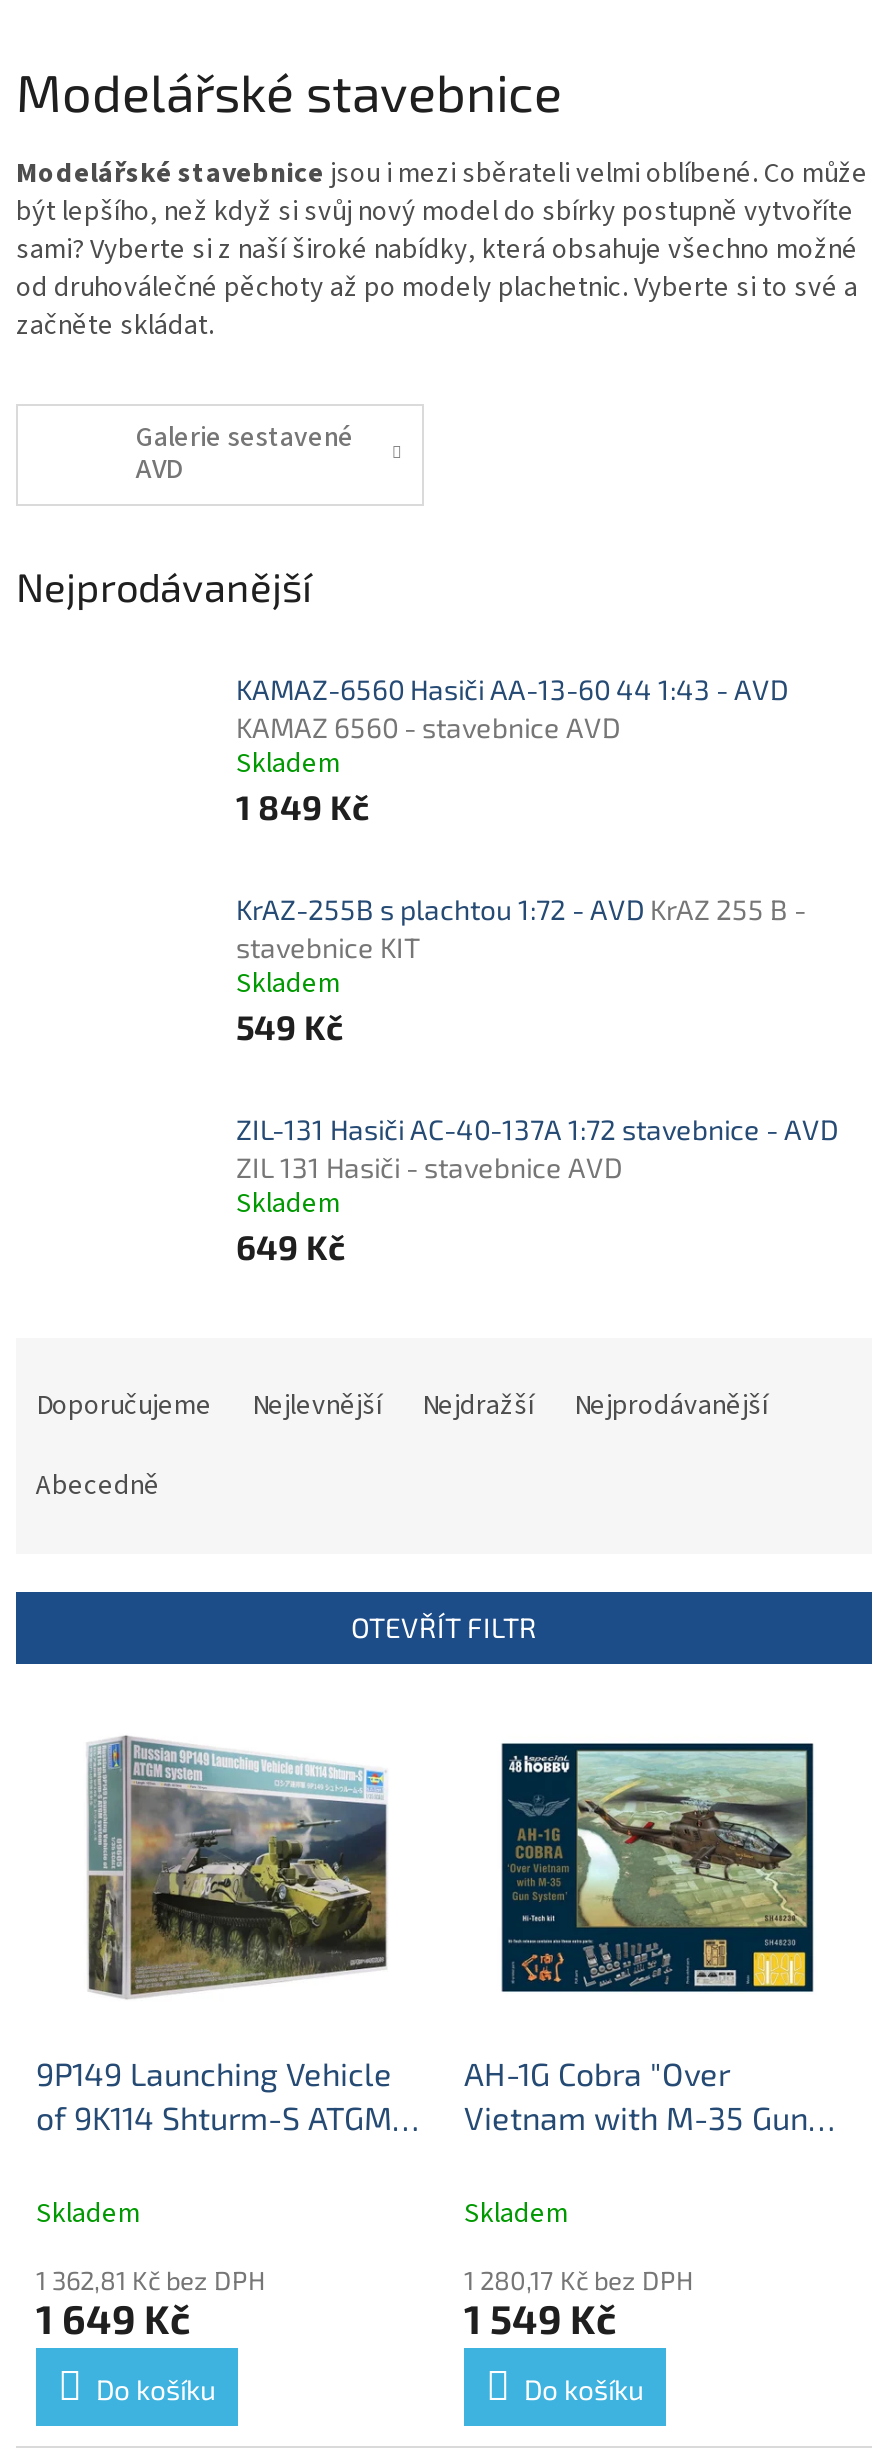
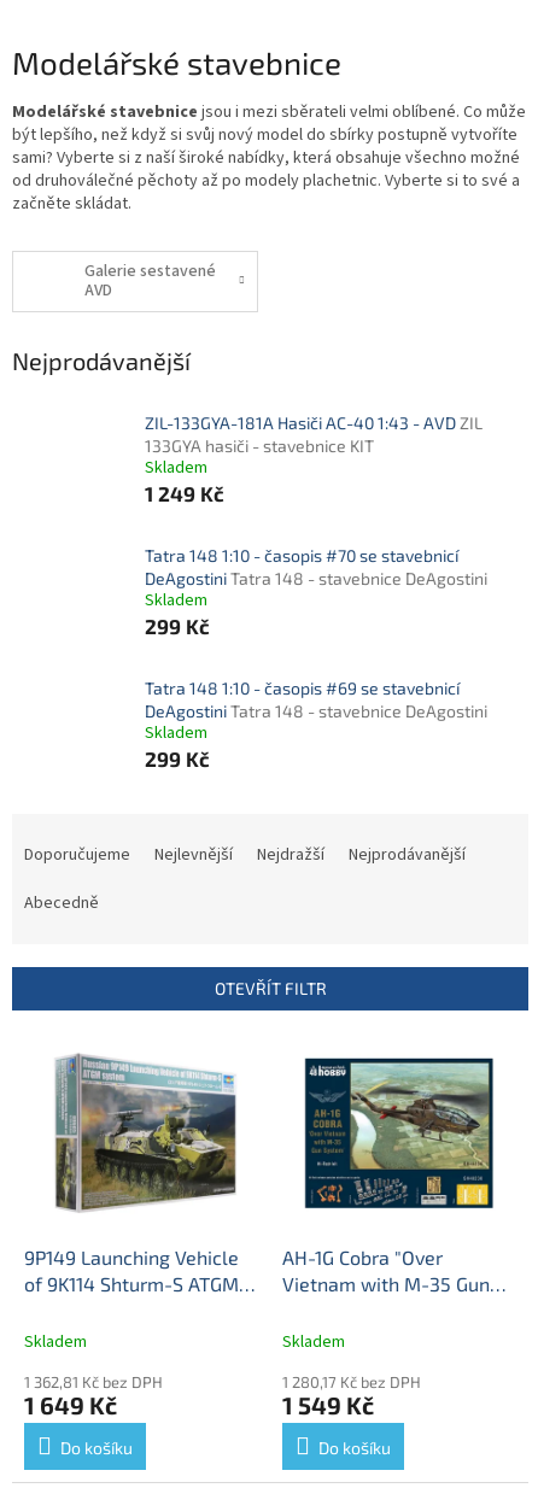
[236,673,788,707] KAMAZ-6560 Hasiči AA-13-60 44 1:43 - AVD -> [145,413,483,433] ZIL-133GYA-181A Hasiči AC-40 1:43 - AVD ZIL
[236,711,620,745] KAMAZ 6560 - stavebnice AVD -> [145,436,374,456] 133GYA hasiči - stavebnice KIT
[236,787,370,827] 1 849 Kč -> [145,482,224,506] 1 249 Kč
[236,893,806,965] KrAZ-255B s plachtou 1:72 - AVD KrAZ 255 B - | stavebnice KIT -> [145,546,487,589] Tatra 148 1:10 - časopis #70 se stavebnicí | DeAgostini Tatra 148 - stavebnice DeAgostini
[236,1007,344,1047] 549 Kč -> [145,614,210,638] 299 Kč
[236,1113,838,1185] ZIL-131 Hasiči AC-40-137A 1:72 stavebnice - AVD | ZIL 131 Hasiči - stavebnice AVD -> [145,678,487,722] Tatra 148 1:10 - časopis #69 se stavebnicí | DeAgostini Tatra 148 - stavebnice DeAgostini
[236,1227,346,1267] 649 Kč -> [145,747,210,771] 299 Kč

